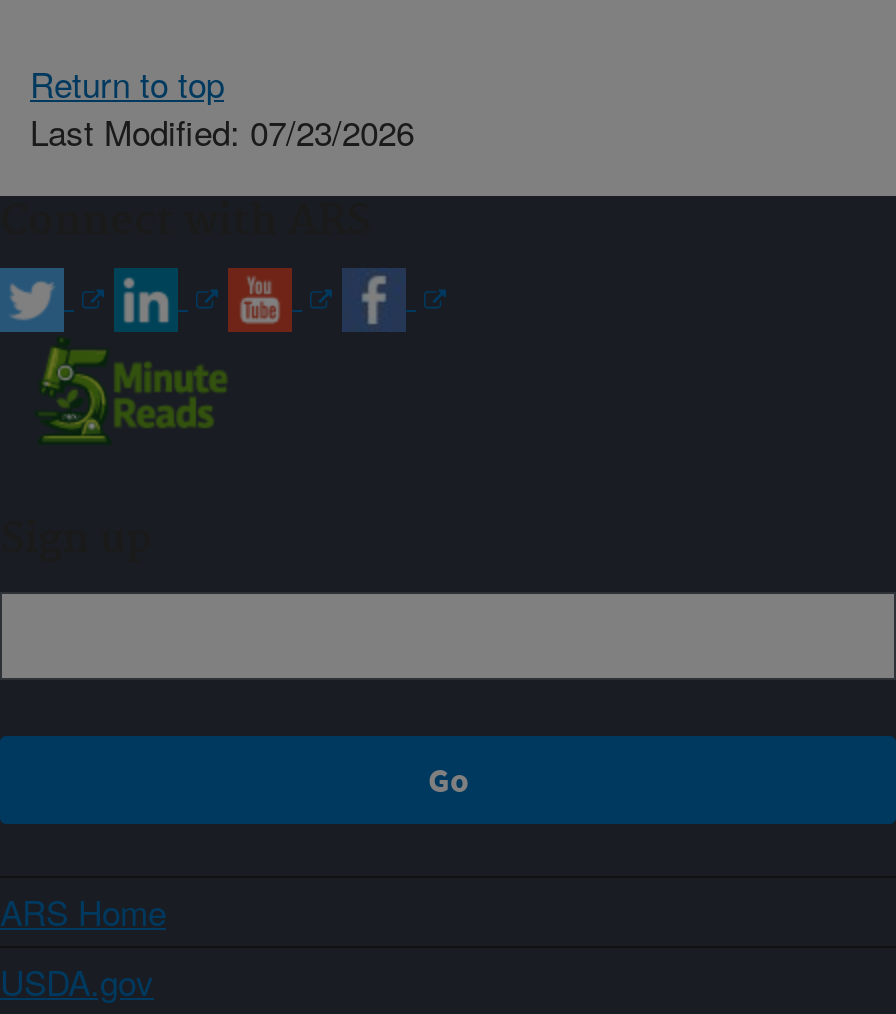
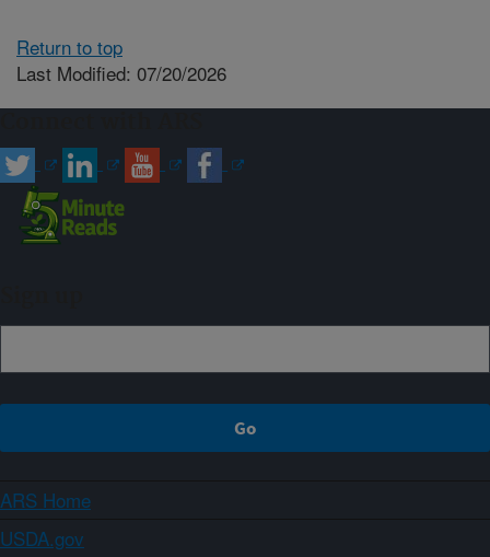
[30,105,414,155] Last Modified: 07/23/2026 -> [16,59,226,86] Last Modified: 07/20/2026

